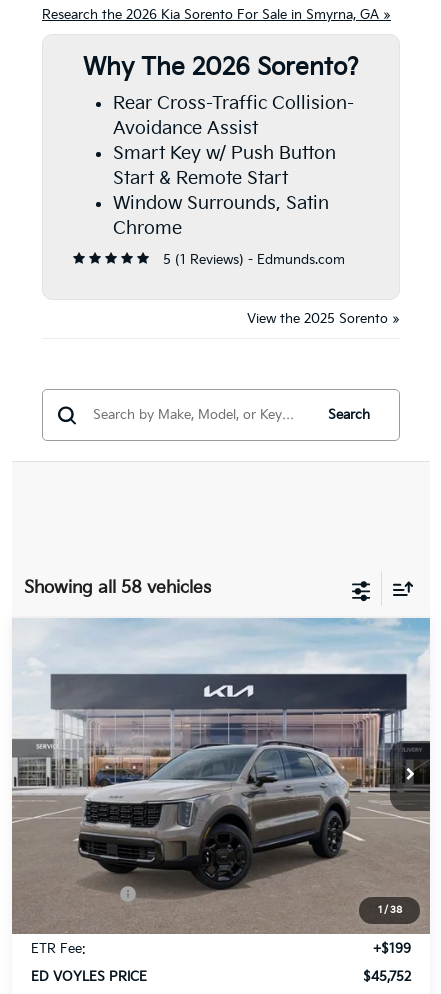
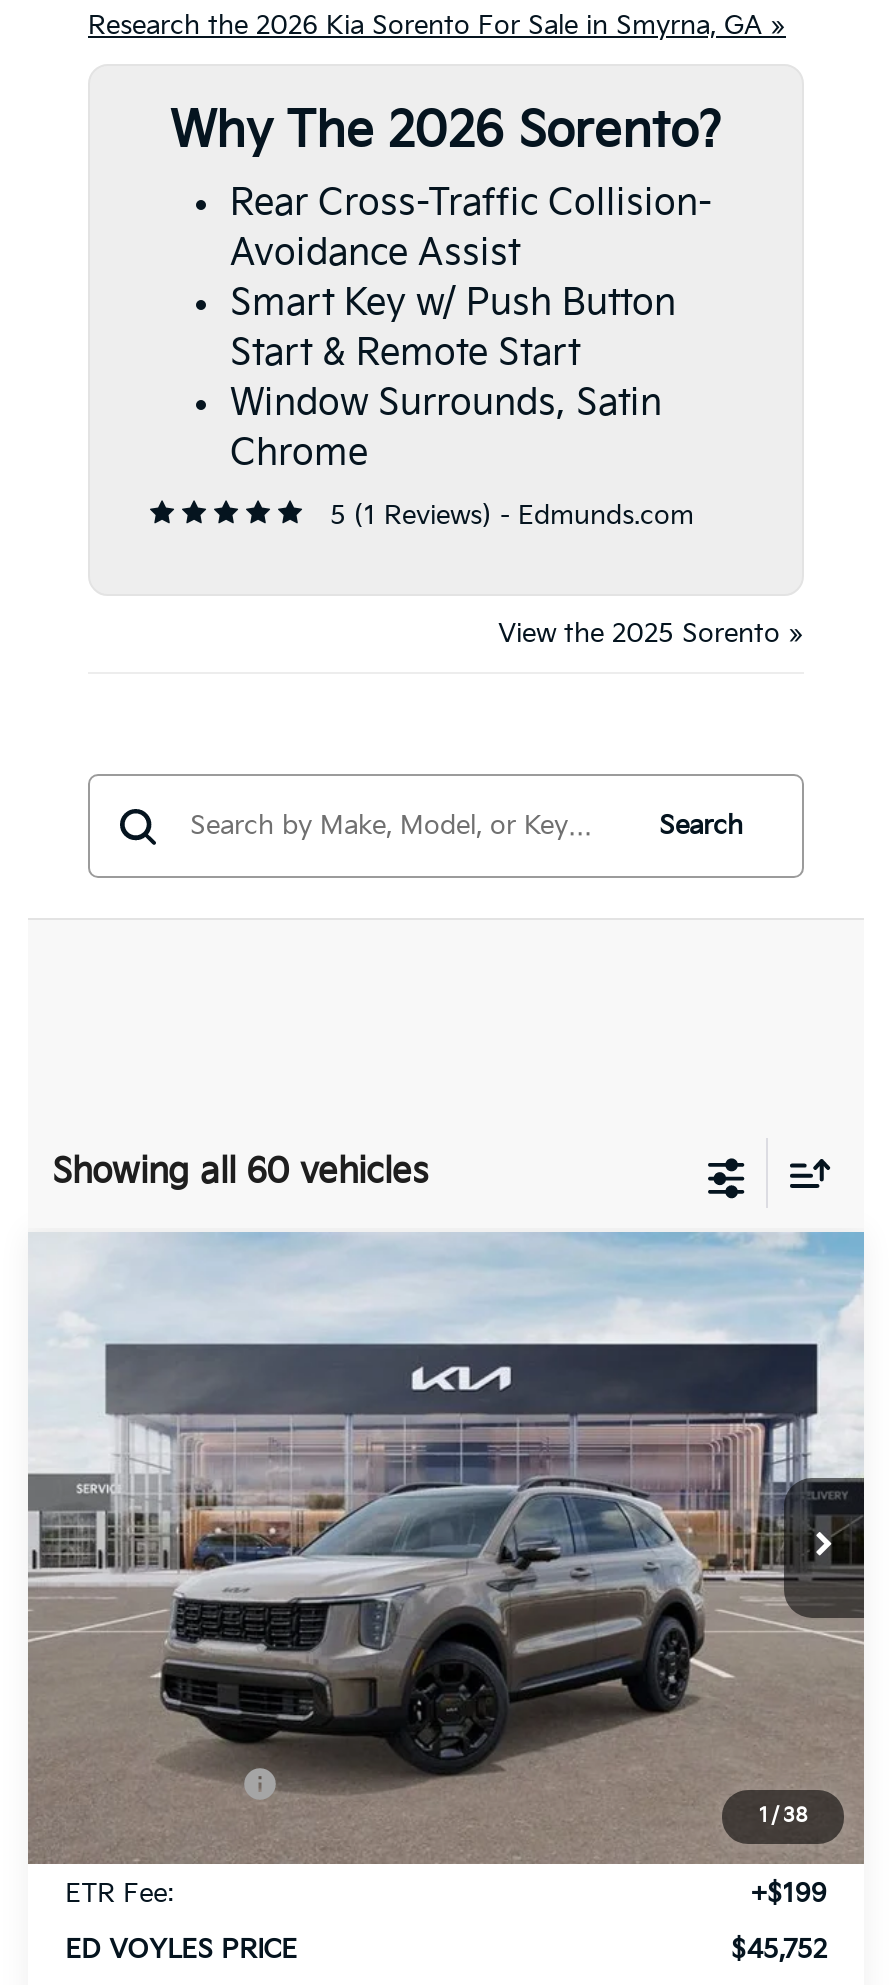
[24,578,211,598] Showing all 58 vehicles -> [52,1152,428,1192] Showing all 60 vehicles

